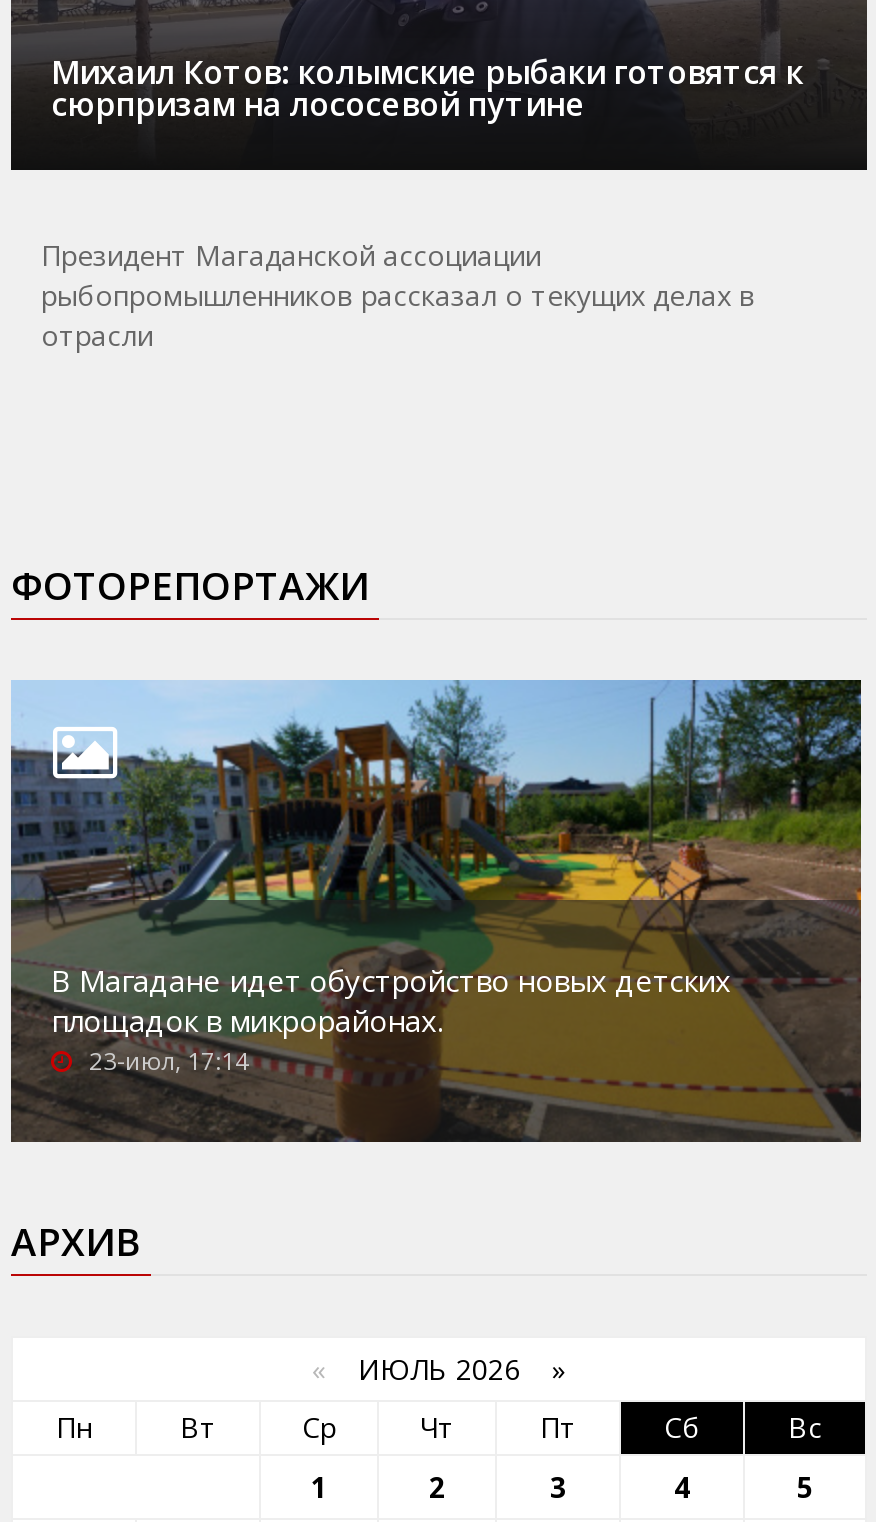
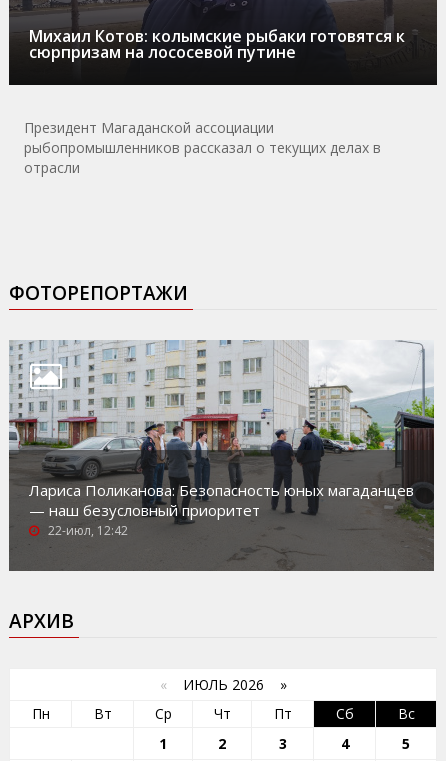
[11,678,863,1140] [image] | В Магадане идет обустройство новых детских | площадок в микрорайонах. | 23-июл, 17:14 -> [9,340,435,571] [image] | Лариса Поликанова: Безопасность юных магаданцев | — наш безусловный приоритет | 22-июл, 12:42

